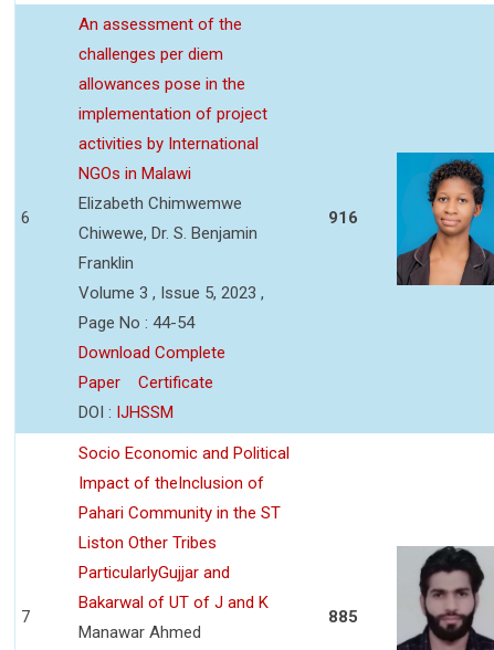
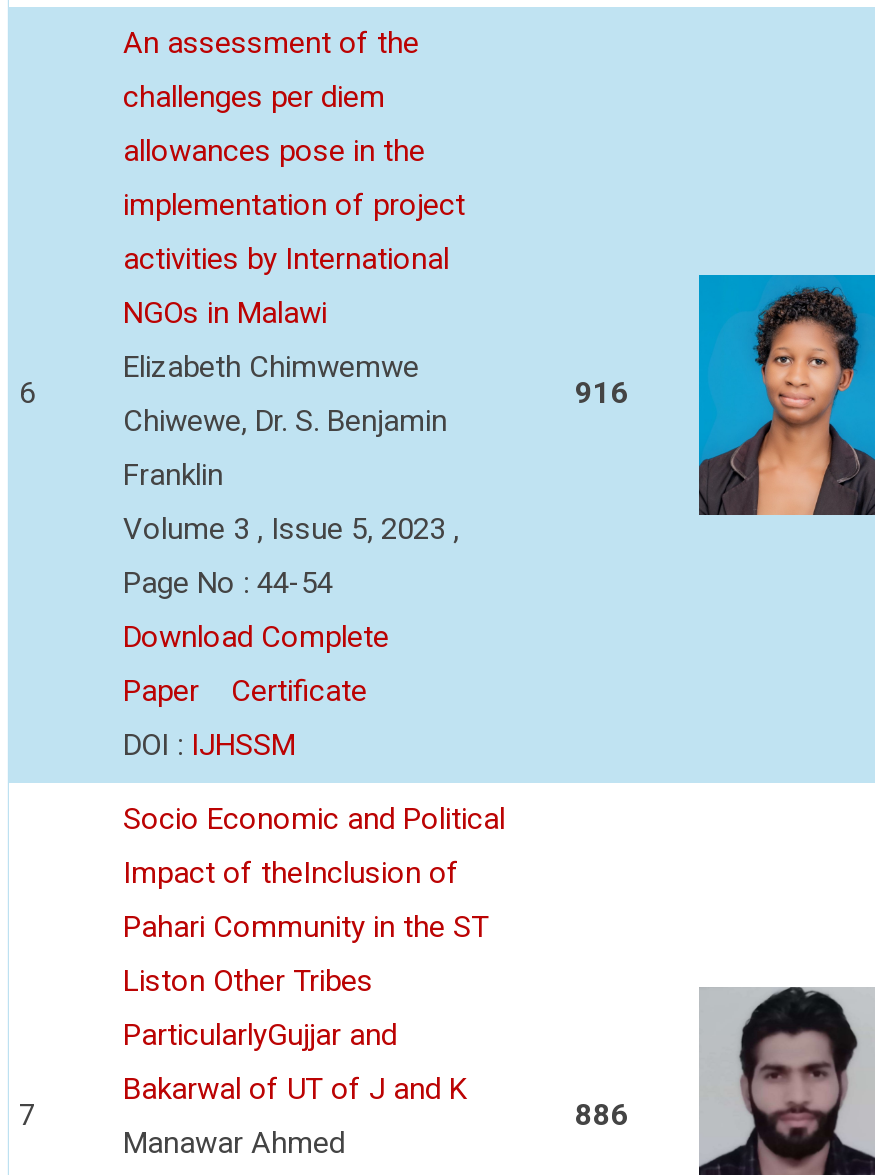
[328,607,358,627] 885 -> [575,1097,629,1133] 886

